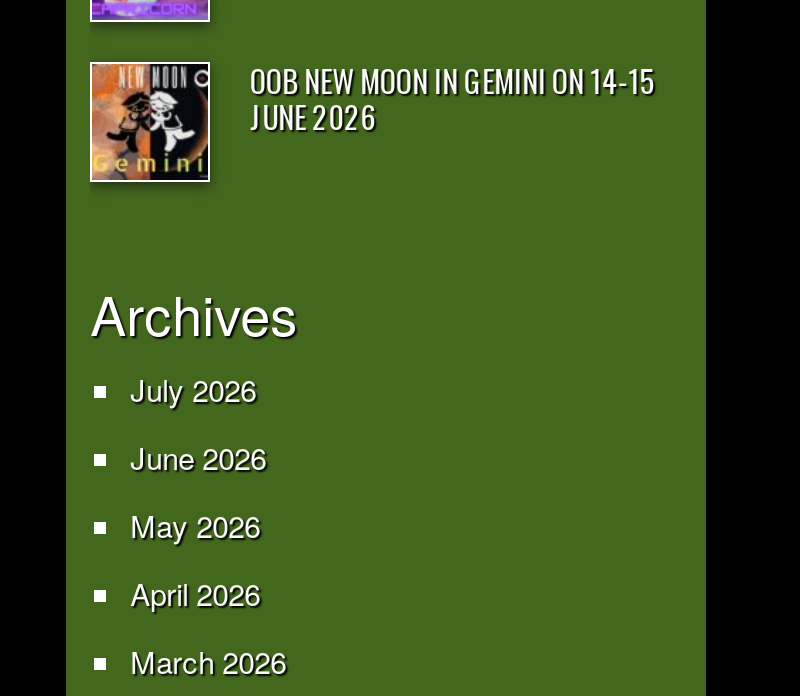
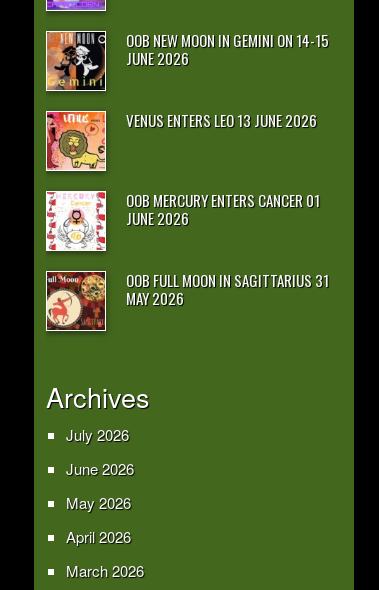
none -> [46,109,317,172] [image] | VENUS ENTERS LEO 13 JUNE 2026
none -> [46,189,329,309] [image] | OOB MERCURY ENTERS CANCER 01 | JUNE 2026 | OOB FULL MOON IN SAGITTARIUS 31 | MAY 2026
none -> [46,271,106,331] [image]

